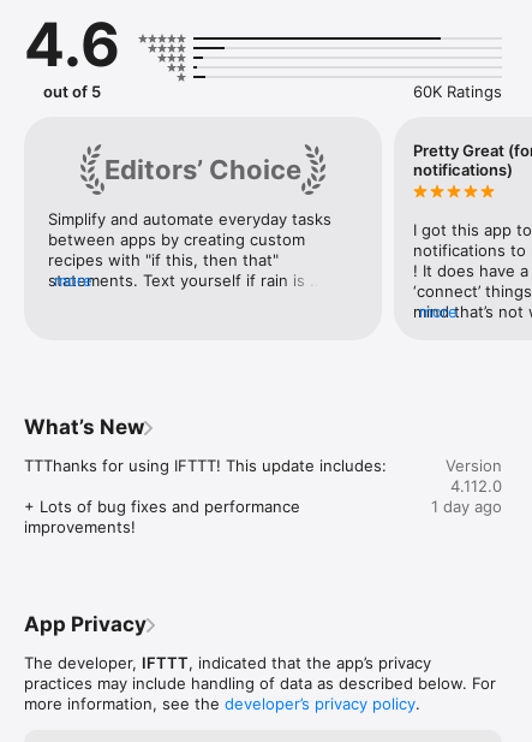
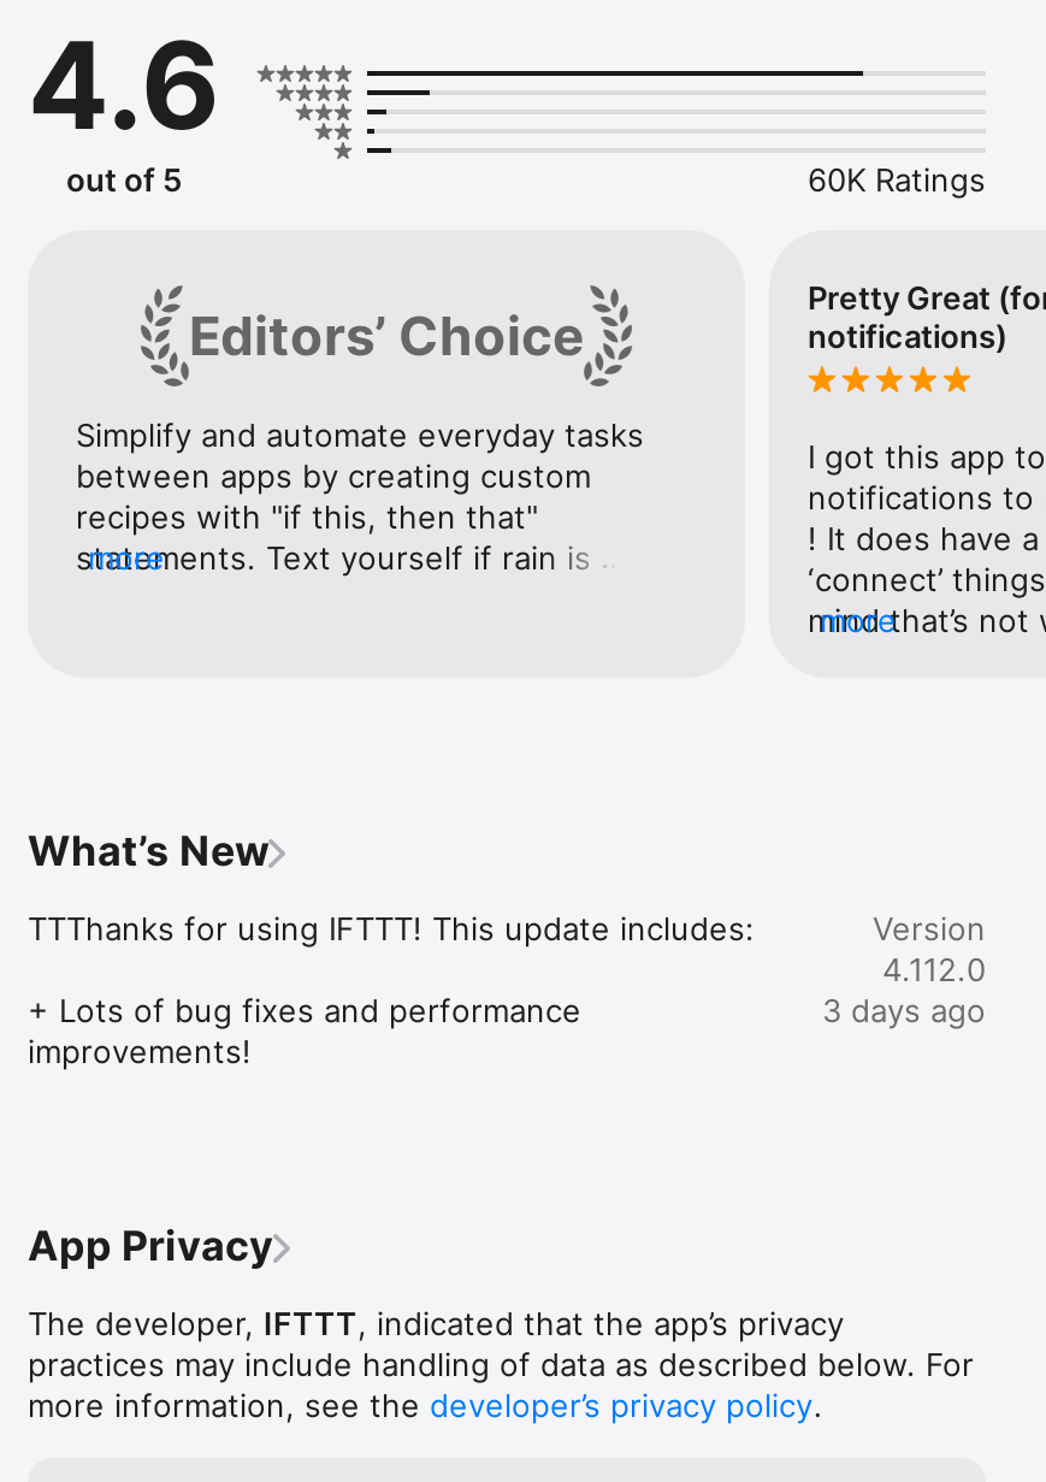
[431,497,502,516] 1 day ago -> [822,991,986,1030] 3 days ago

